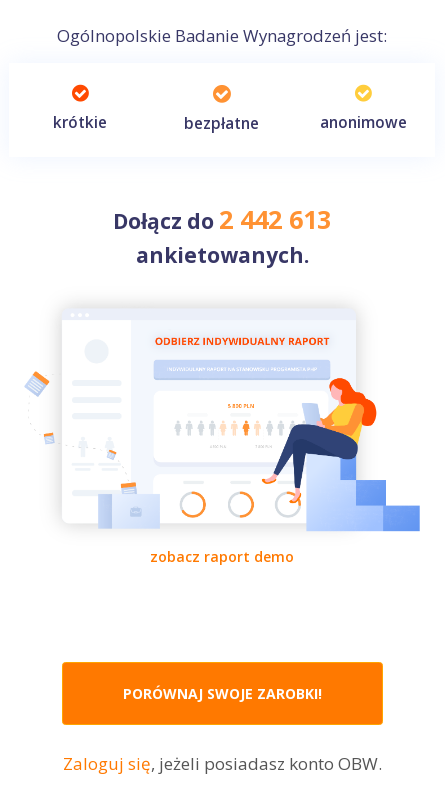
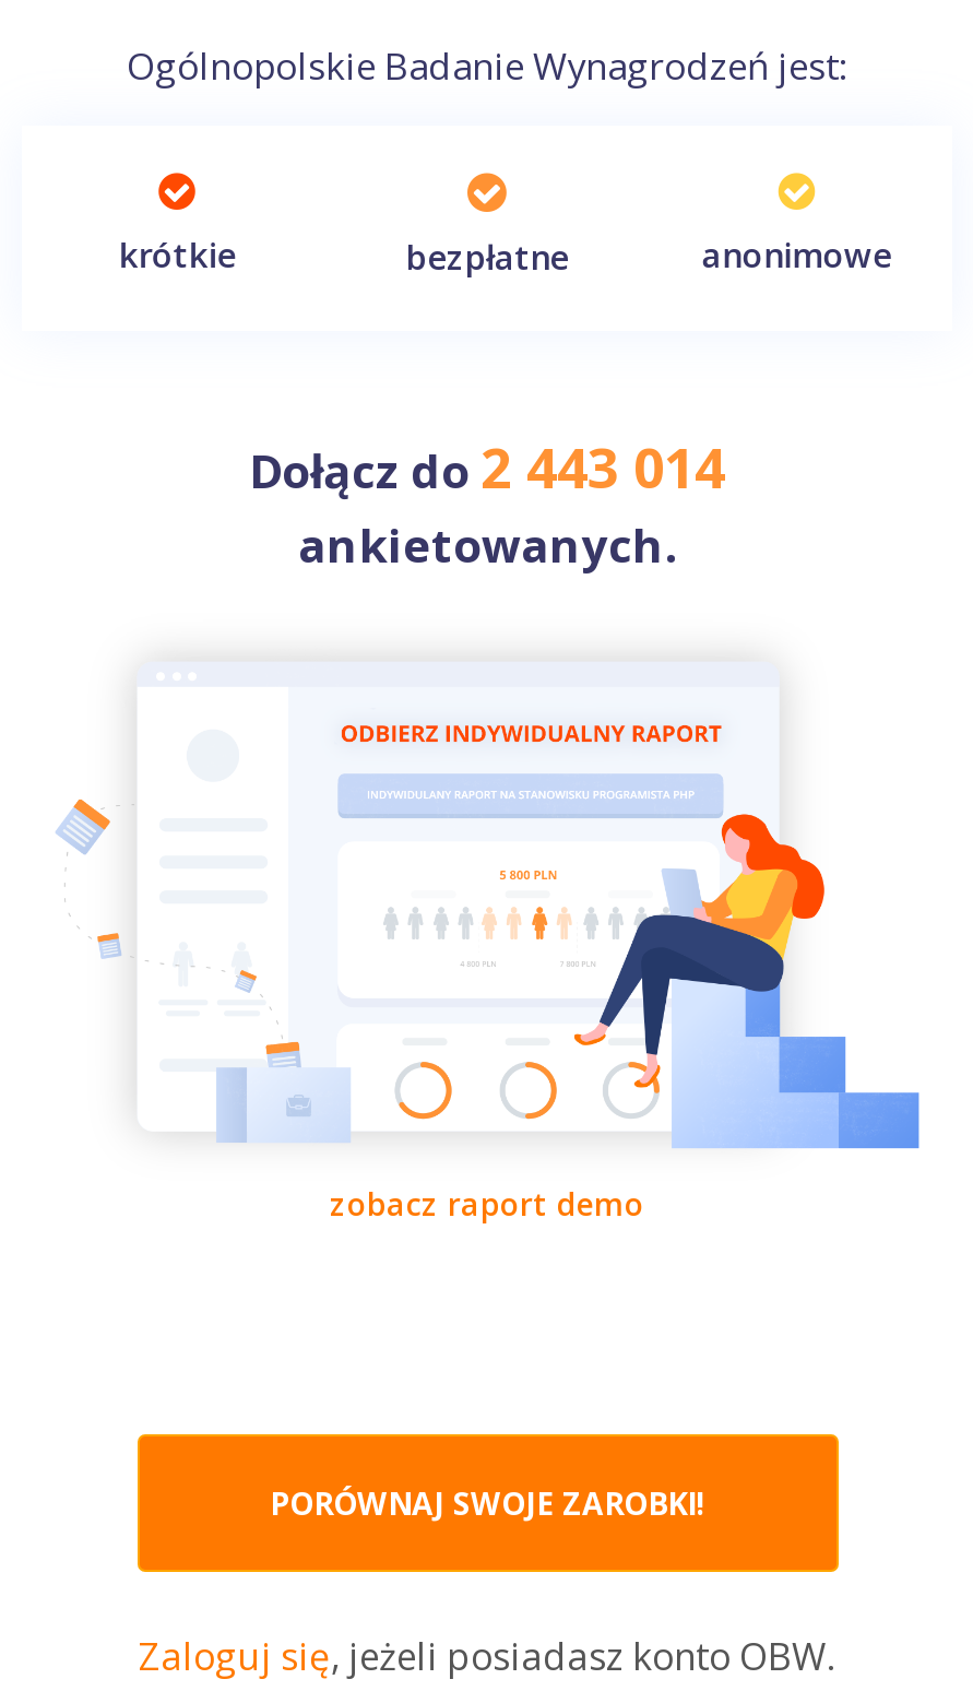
[113,202,331,236] Dołącz do 2 442 613 -> [249,429,725,503] Dołącz do 2 443 014

